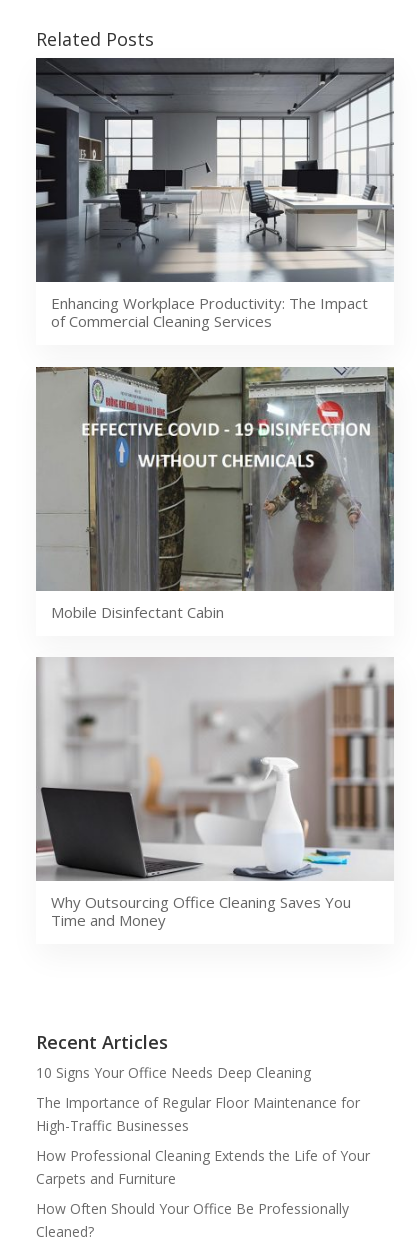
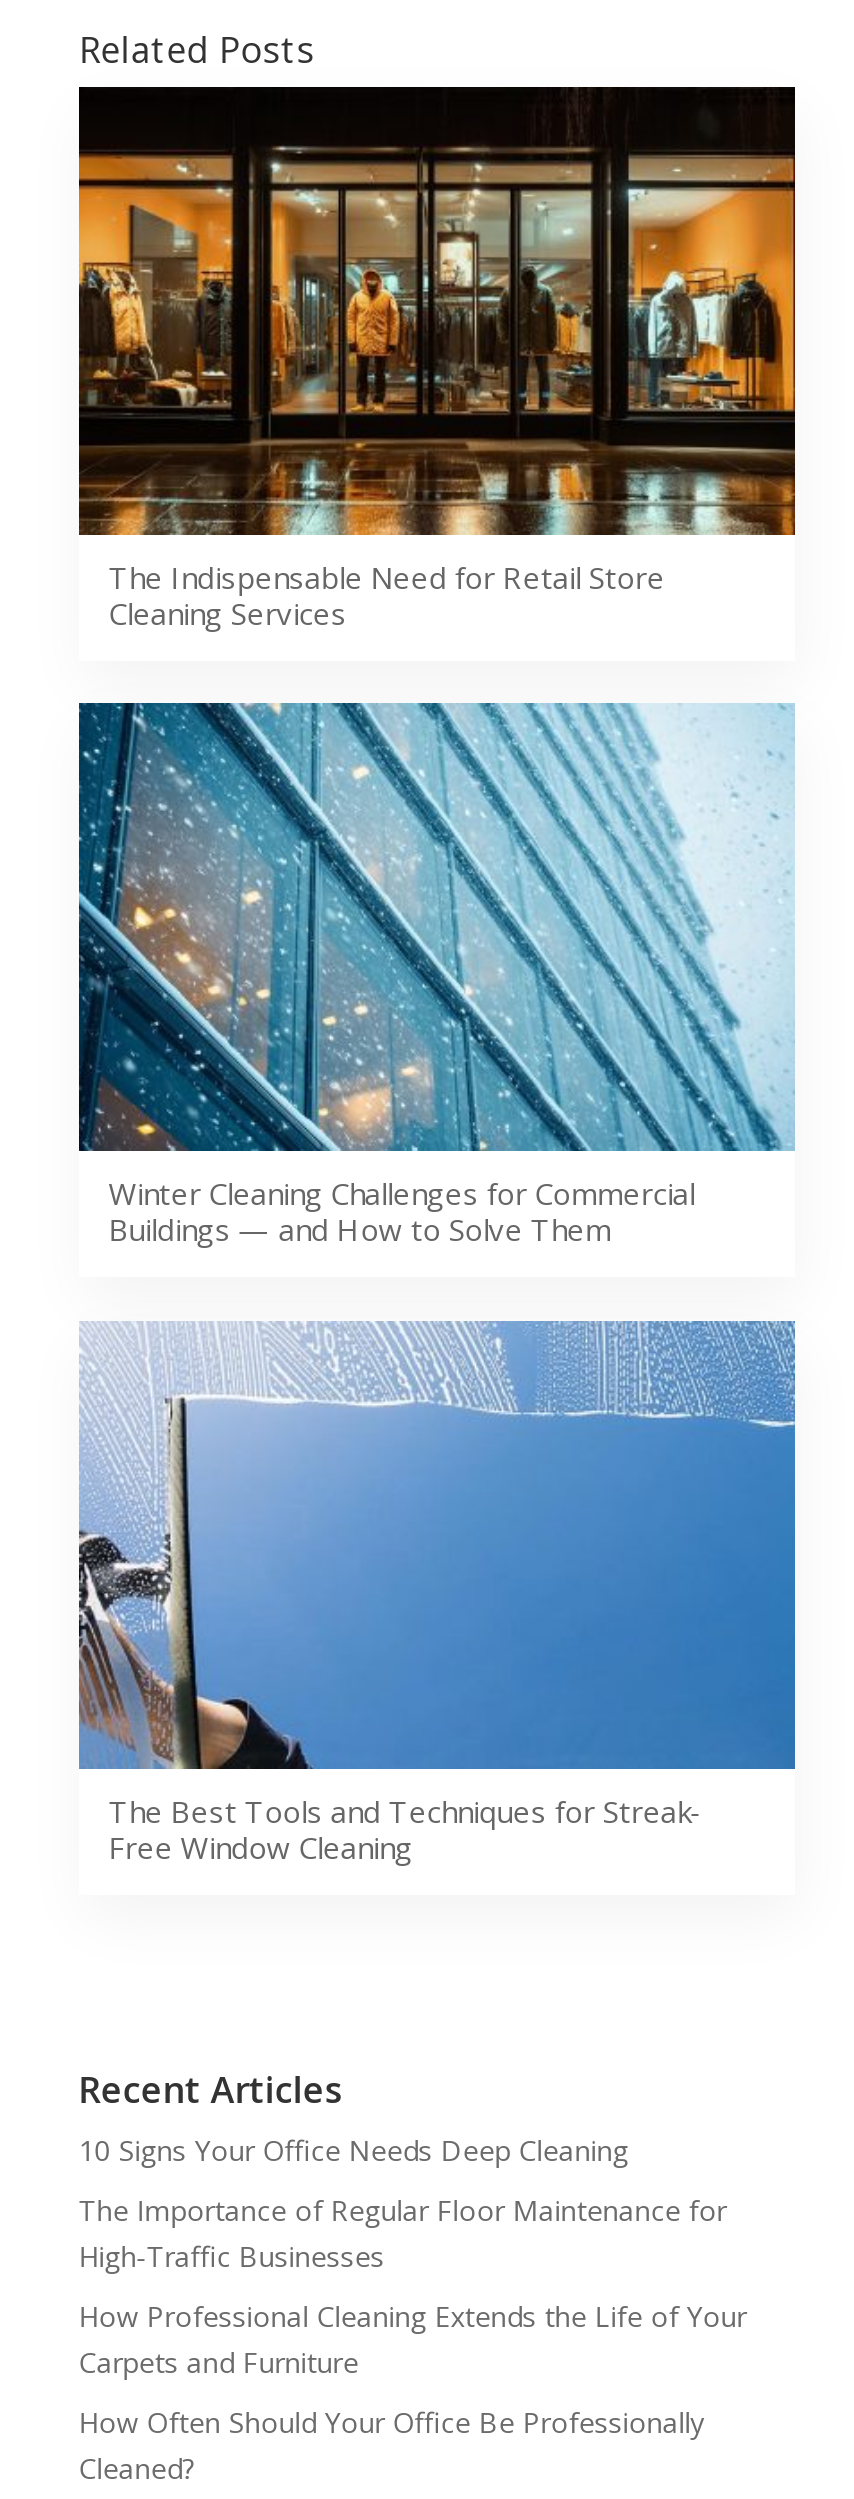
[35,57,395,331] [image] | Enhancing Workplace Productivity: The Impact | of Commercial Cleaning Services -> [77,85,797,633] [image] | The Indispensable Need for Retail Store | Cleaning Services
[35,366,395,622] [image] | Mobile Disinfectant Cabin -> [77,701,795,1250] [image] | Winter Cleaning Challenges for Commercial | Buildings — and How to Solve Them
[36,657,395,930] [image] | Why Outsourcing Office Cleaning Saves You | Time and Money -> [79,1321,797,1867] [image] | The Best Tools and Techniques for Streak- | Free Window Cleaning

